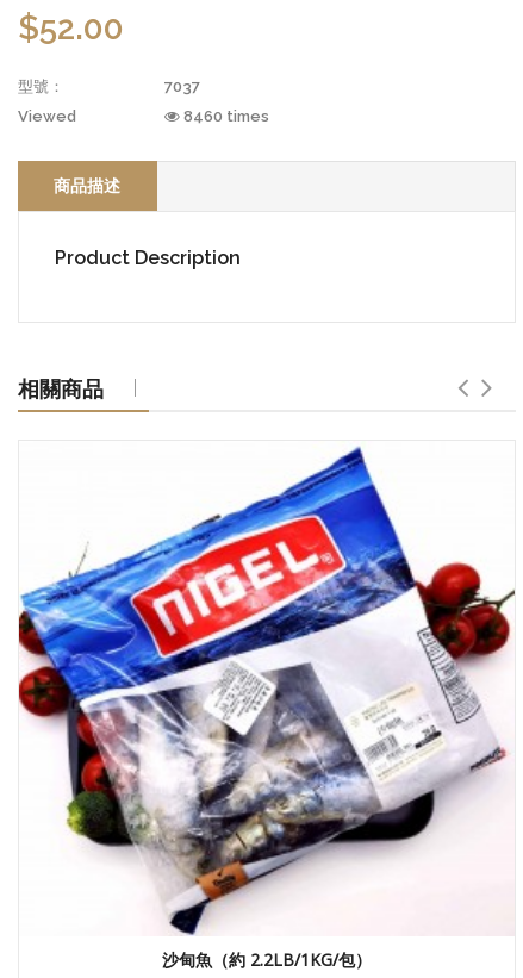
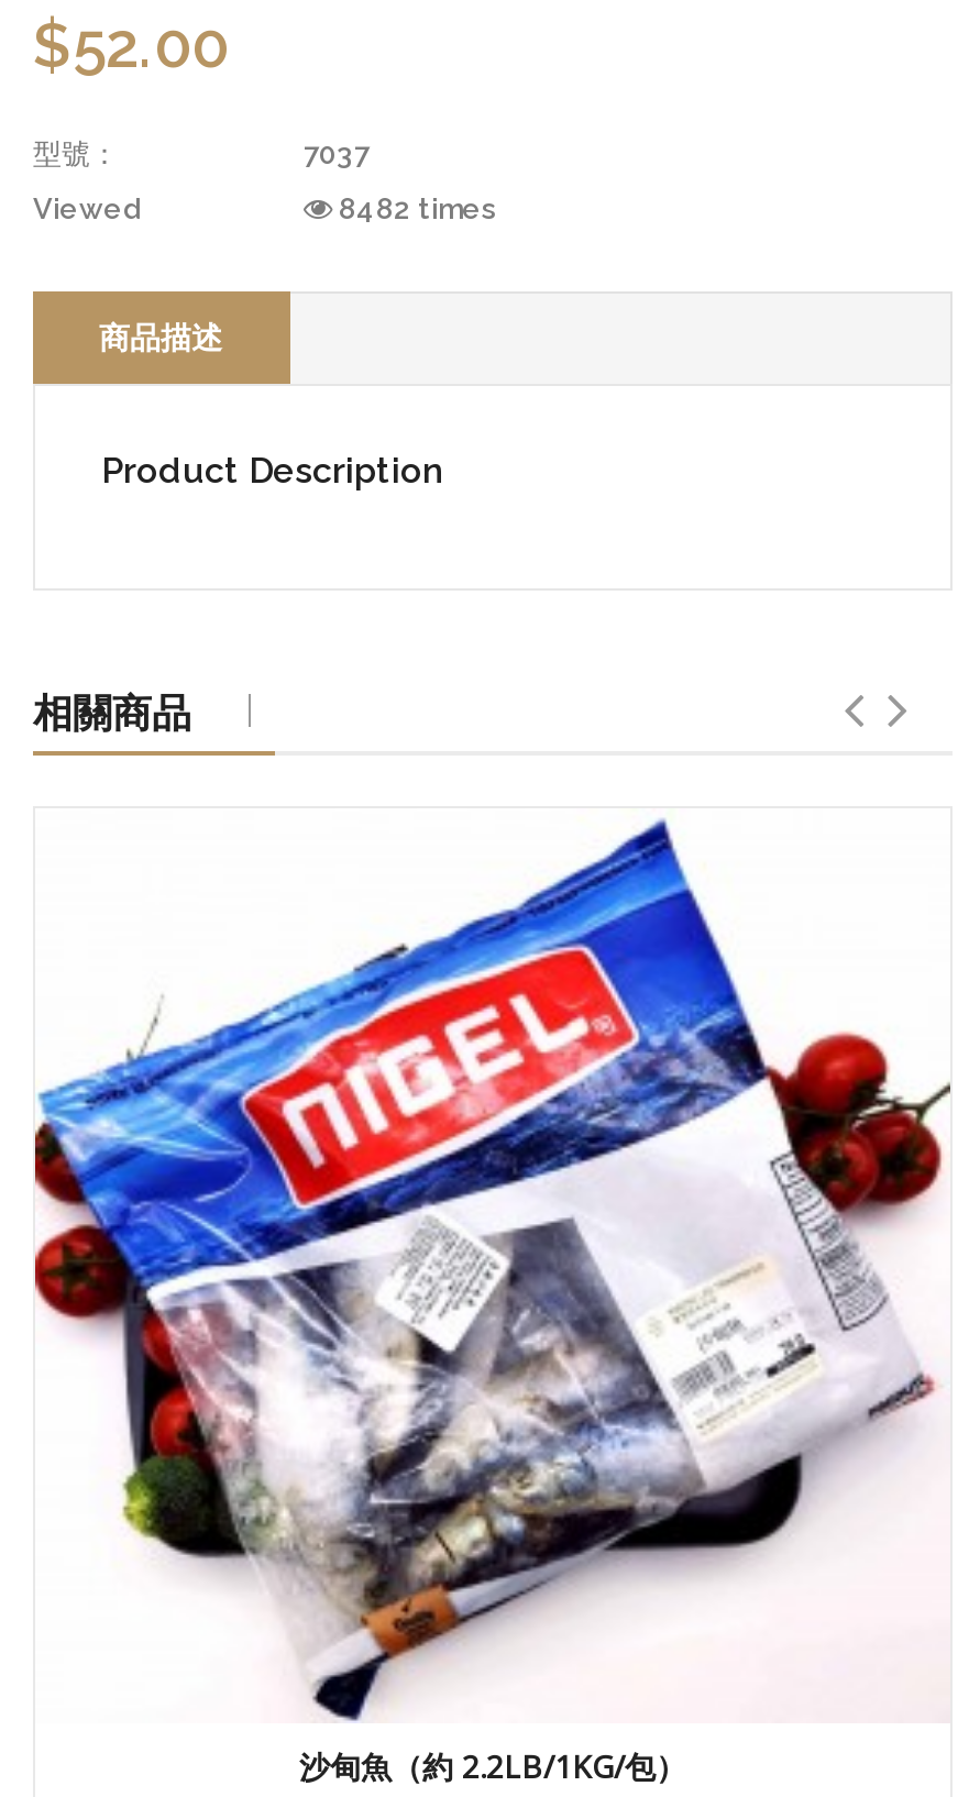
[180,107,269,125] 8460 times -> [332,192,497,225] 8482 times

